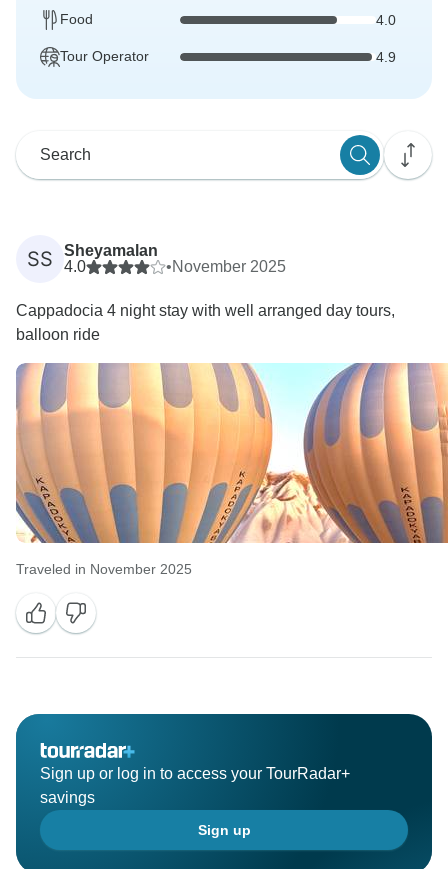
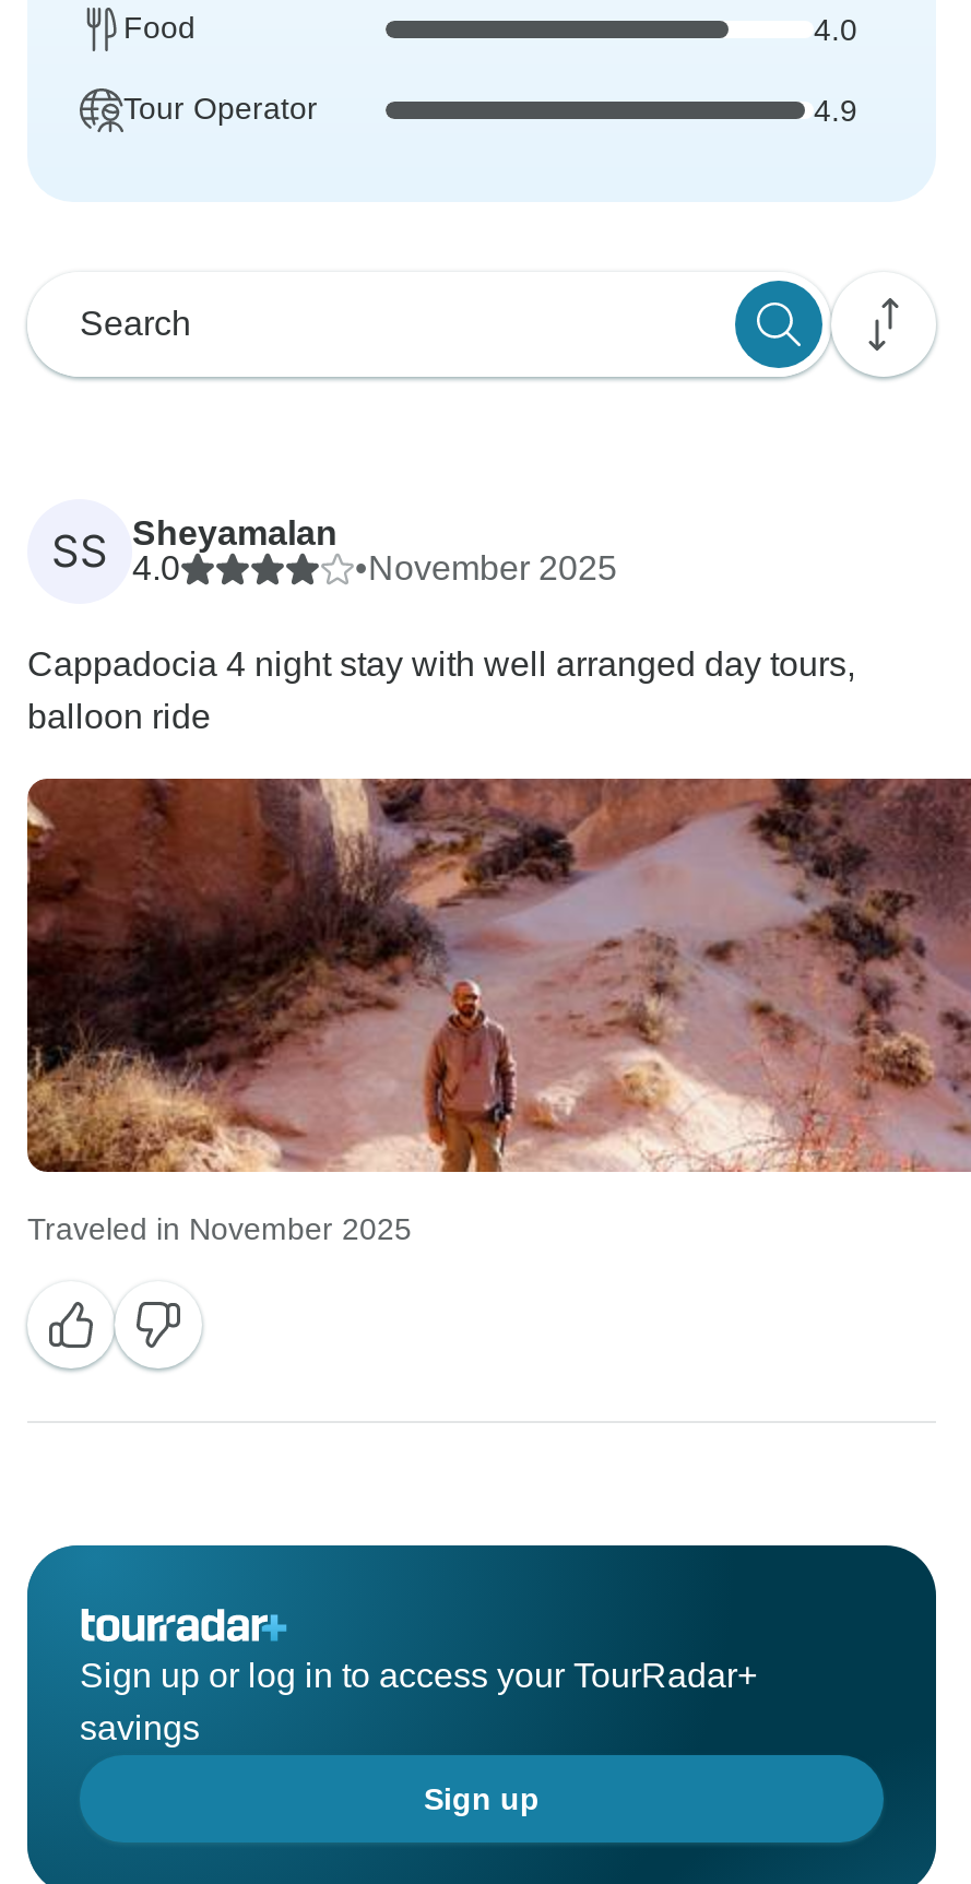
[16,363,445,544] [image] -> [25,777,964,1174] [image]

